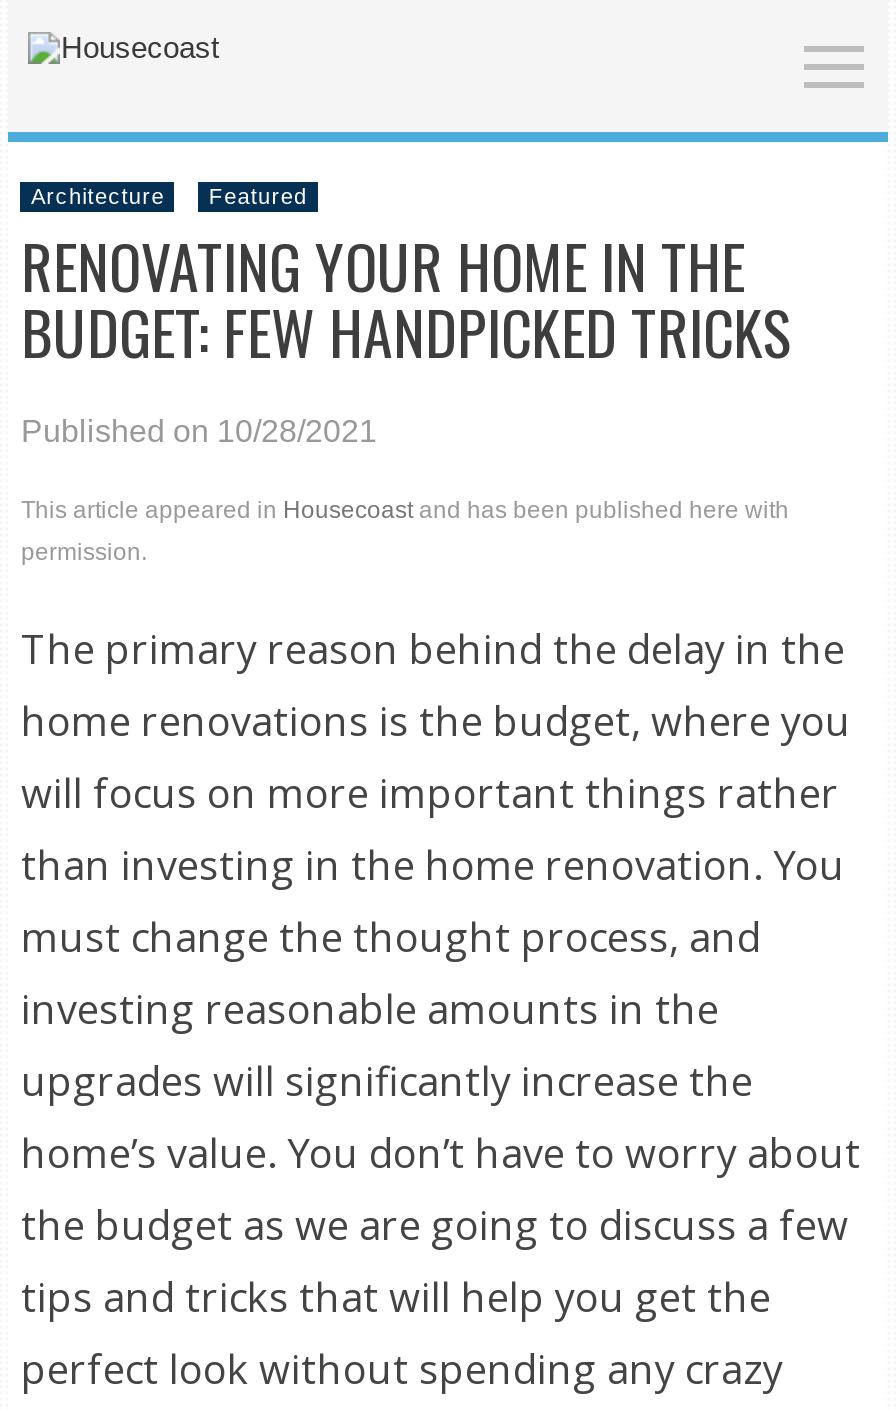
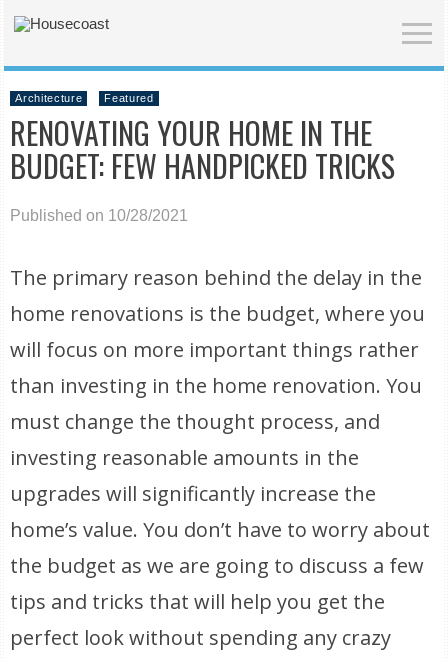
[21,496,789,566] This article appeared in Housecoast and has been published here with | permission. -> none

